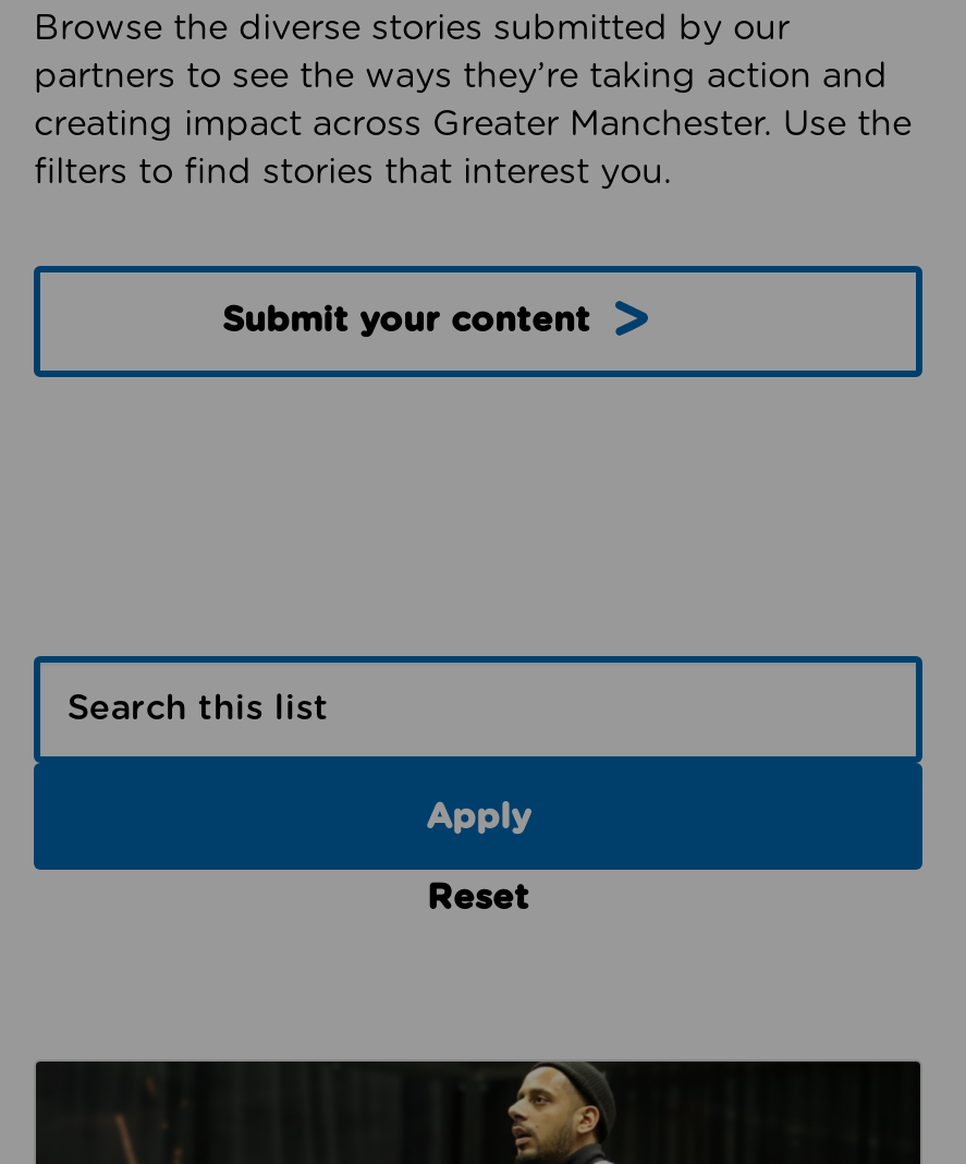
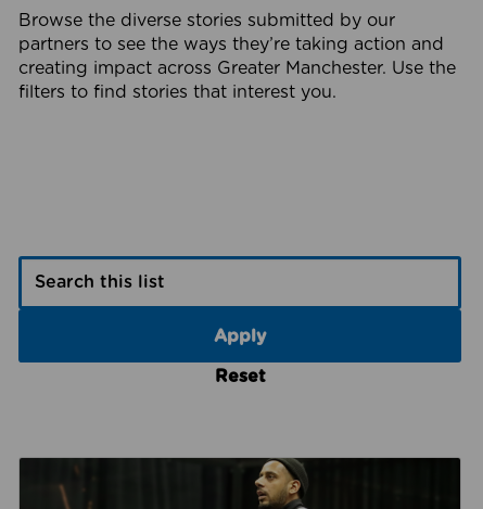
[222,302,590,337] Submit your content -> none

